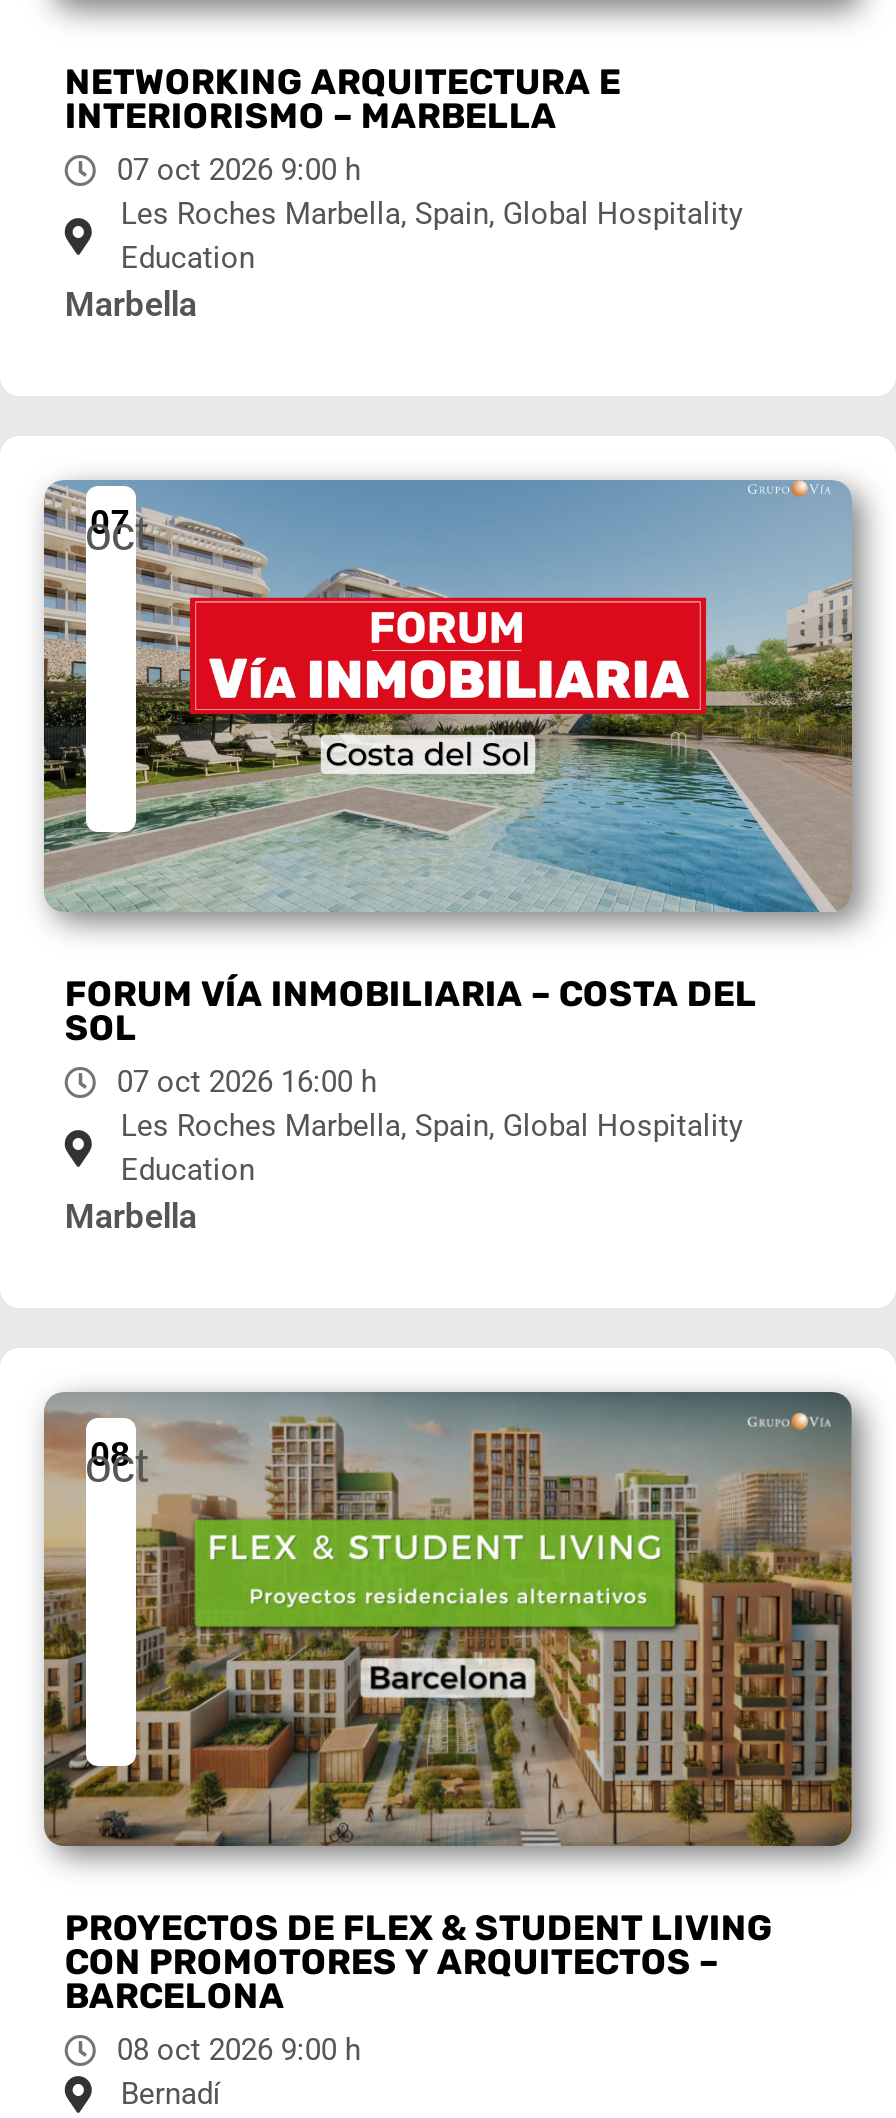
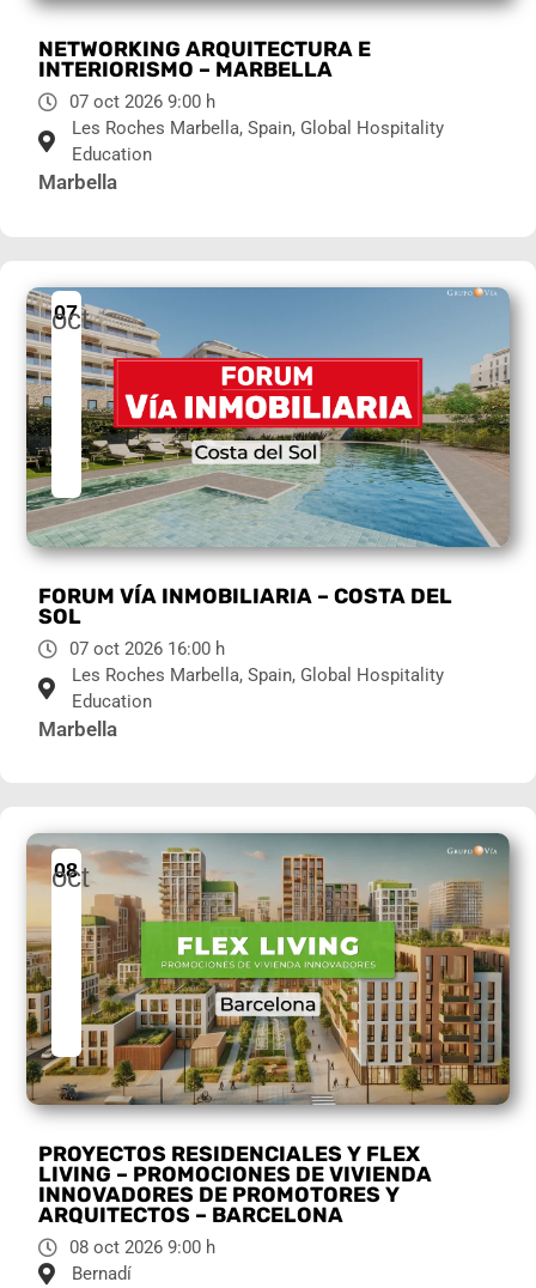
[192,1514,686,1634] [image] -> [116,907,409,979] [image]
[65,1908,773,2016] PROYECTOS DE FLEX & STUDENT LIVING | CON PROMOTORES Y ARQUITECTOS – | BARCELONA -> [39,1142,432,1227] PROYECTOS RESIDENCIALES Y FLEX | LIVING – PROMOCIONES DE VIVIENDA | INNOVADORES DE PROMOTORES Y | ARQUITECTOS – BARCELONA

